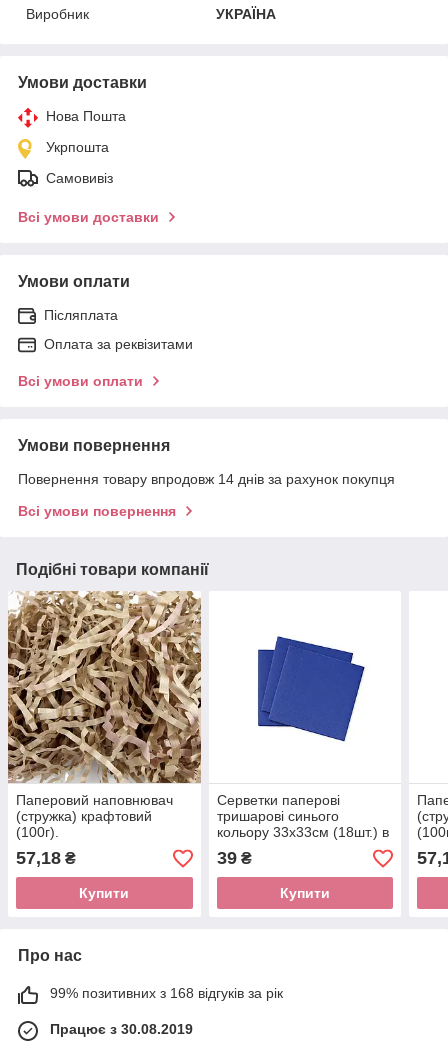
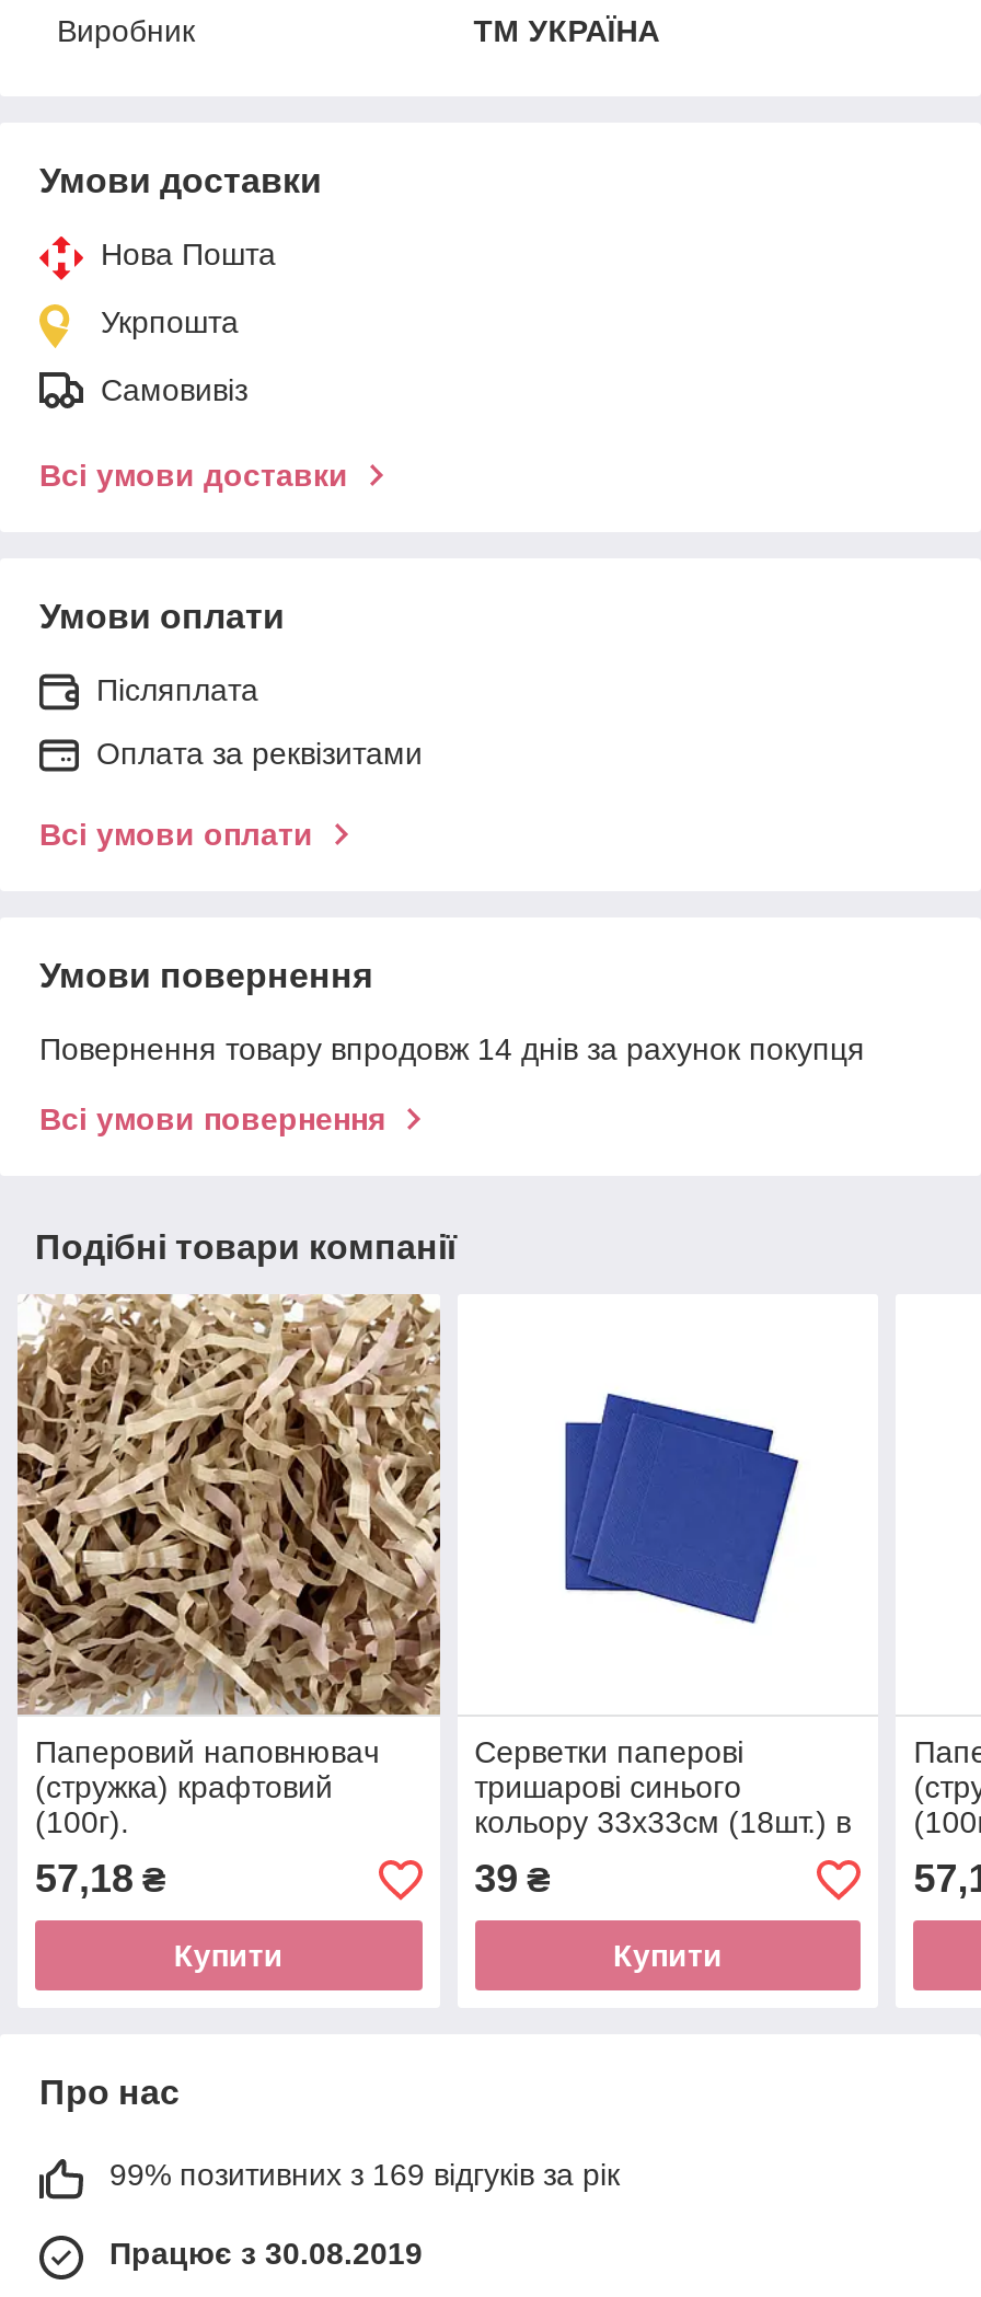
[216,6,276,22] УКРАЇНА -> [473,13,660,48] ТМ УКРАЇНА
[50,985,283,1001] 99% позитивних з 168 відгуків за рік -> [109,2158,620,2193] 99% позитивних з 169 відгуків за рік

